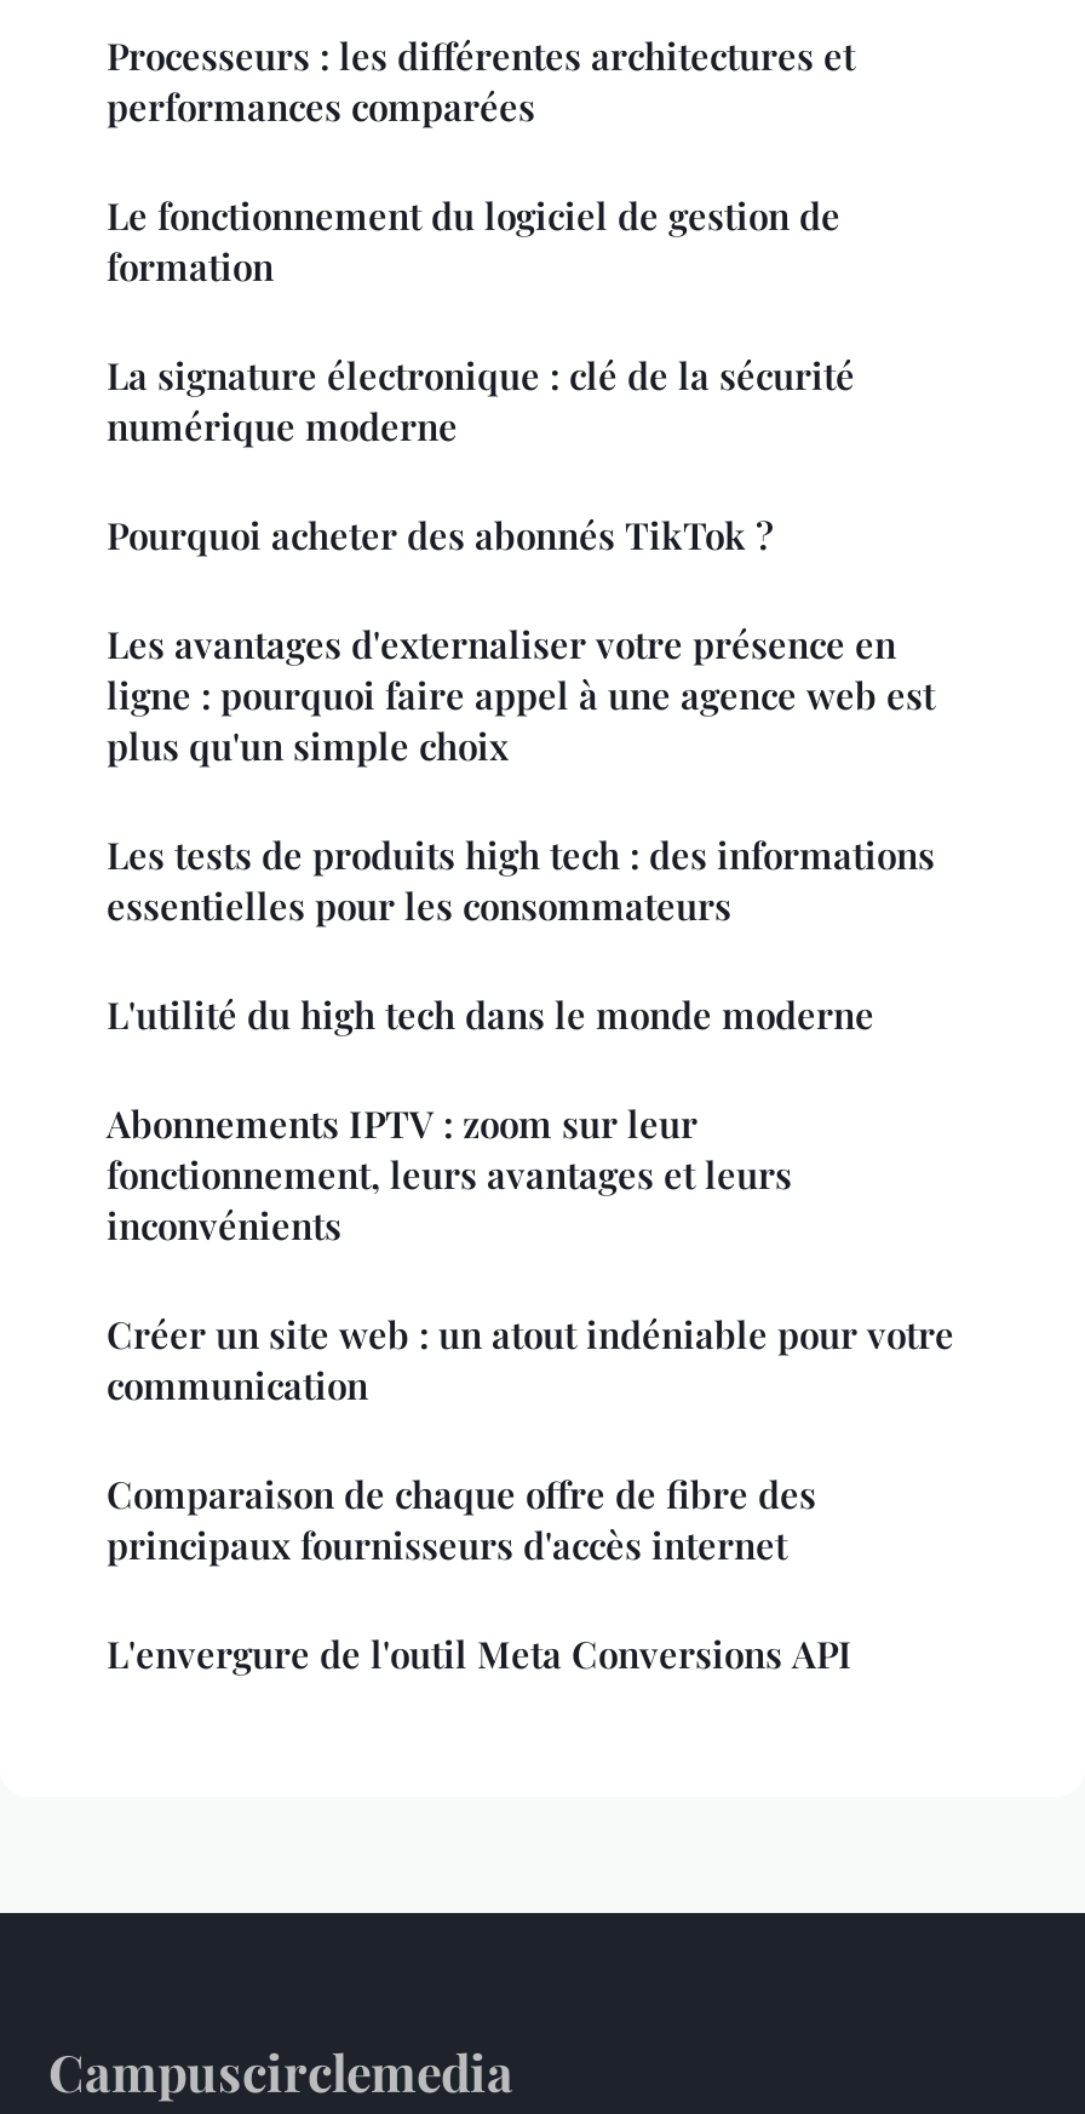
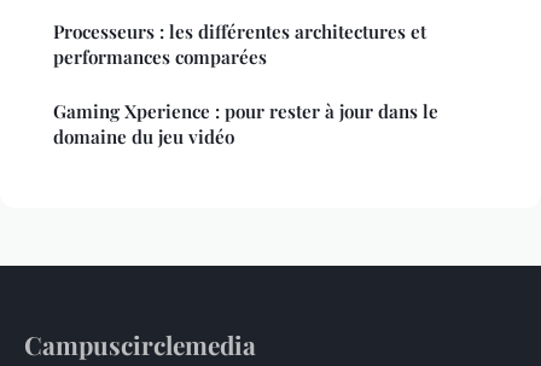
[107,190,954,1677] Le fonctionnement du logiciel de gestion de | formation | La signature électronique : clé de la sécurité | numérique moderne | Pourquoi acheter des abonnés TikTok ? | Les avantages d'externaliser votre présence en | ligne : pourquoi faire appel à une agence web est | plus qu'un simple choix | Les tests de produits high tech : des informations | essentielles pour les consommateurs | L'utilité du high tech dans le monde moderne | Abonnements IPTV : zoom sur leur | fonctionnement, leurs avantages et leurs | inconvénients | Créer un site web : un atout indéniable pour votre | communication | Comparaison de chaque offre de fibre des | principaux fournisseurs d'accès internet | L'envergure de l'outil Meta Conversions API -> [53,99,438,148] Gaming Xperience : pour rester à jour dans le | domaine du jeu vidéo

